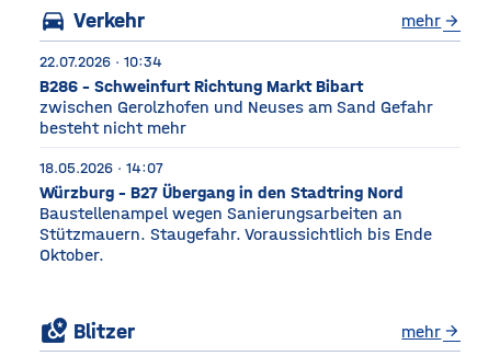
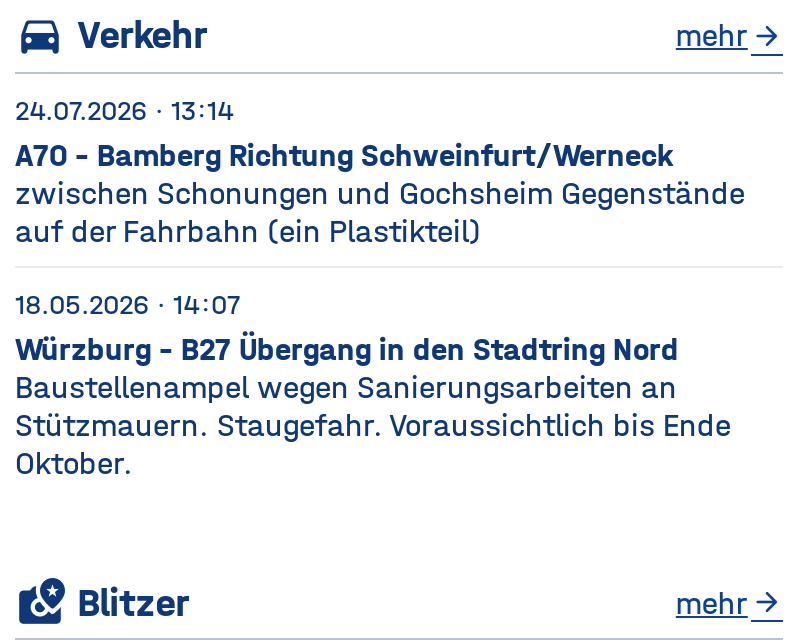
[39,52,432,138] 22.07.2026 · 10:34 | B286 - Schweinfurt Richtung Markt Bibart | zwischen Gerolzhofen und Neuses am Sand Gefahr | besteht nicht mehr -> [15,94,745,250] 24.07.2026 · 13:14 | A70 - Bamberg Richtung Schweinfurt/Werneck | zwischen Schonungen und Gochsheim Gegenstände | auf der Fahrbahn (ein Plastikteil)

